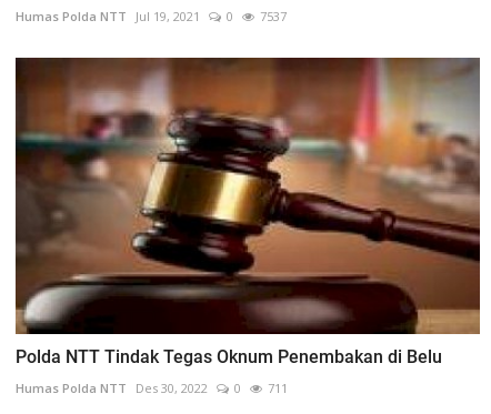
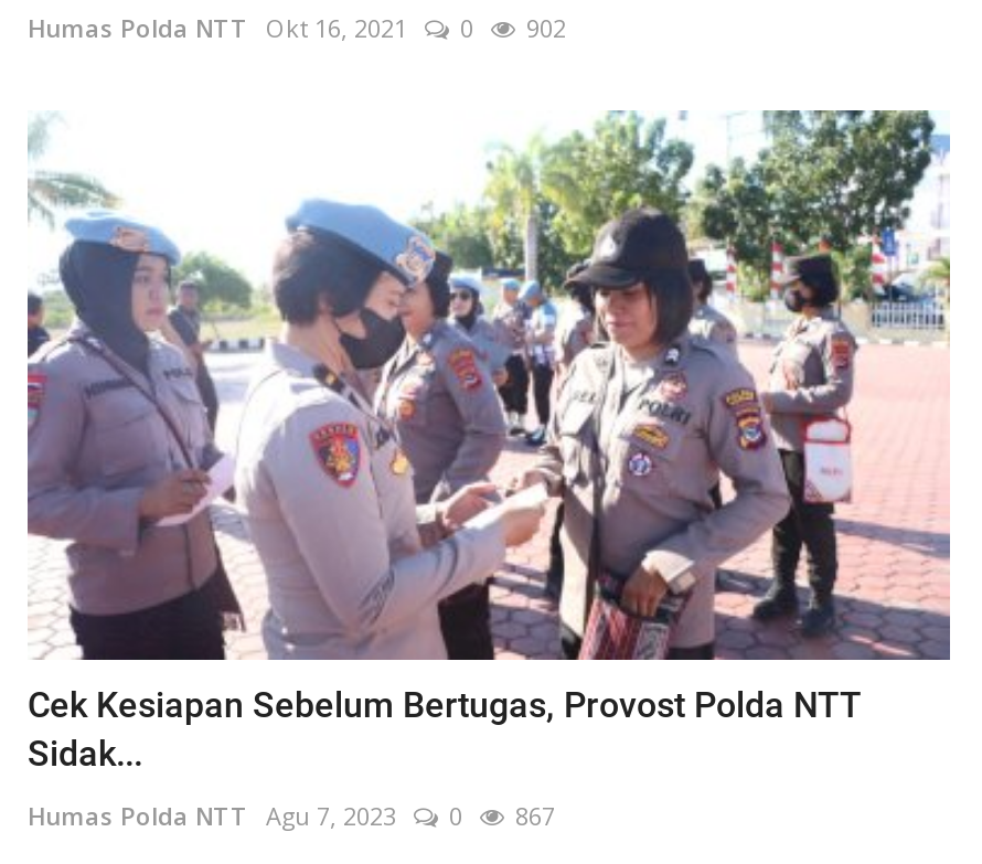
[16,8,200,25] Humas Polda NTT Jul 19, 2021 -> [28,11,407,44] Humas Polda NTT Okt 16, 2021
[260,8,287,25] 7537 -> [526,11,566,44] 902
[14,57,481,367] [image] | Polda NTT Tindak Tegas Oknum Penembakan di Belu -> [25,108,950,774] [image] | Cek Kesiapan Sebelum Bertugas, Provost Polda NTT | Sidak...
[16,379,208,396] Humas Polda NTT Des 30, 2022 -> [28,798,396,831] Humas Polda NTT Agu 7, 2023
[268,379,288,396] 711 -> [515,798,555,831] 867

